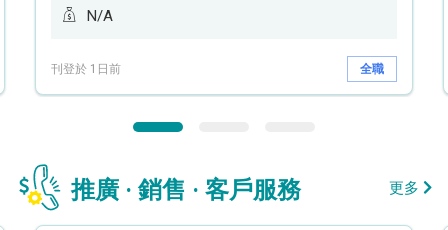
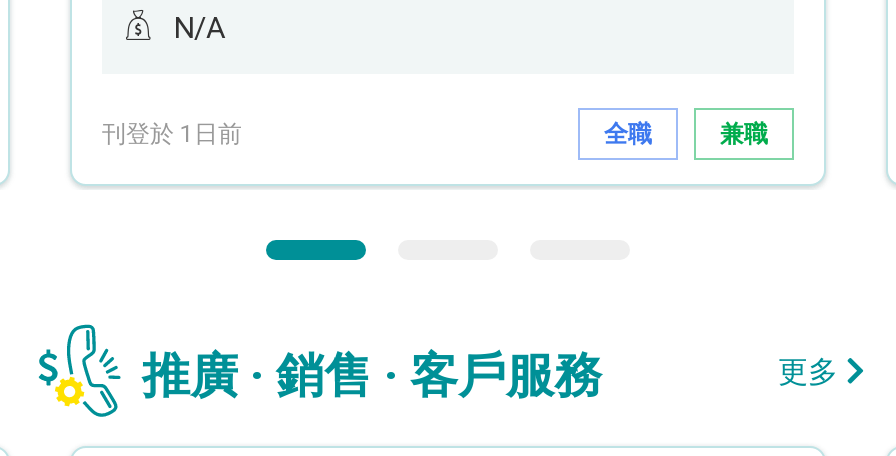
none -> [720,119,768,147] 兼職

